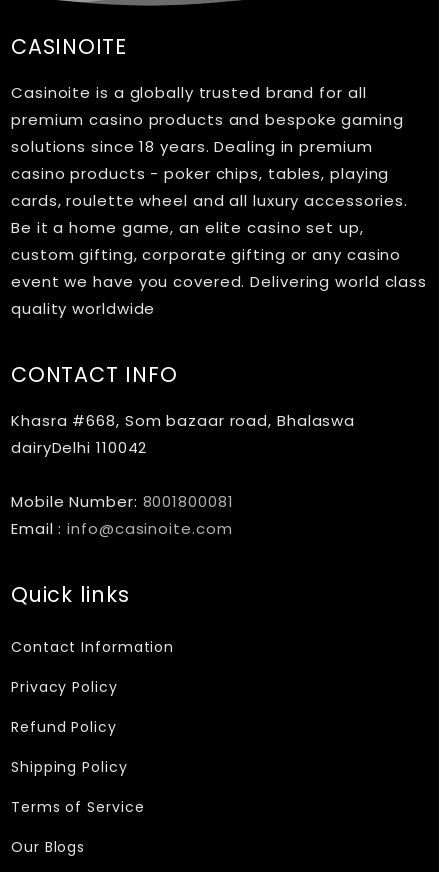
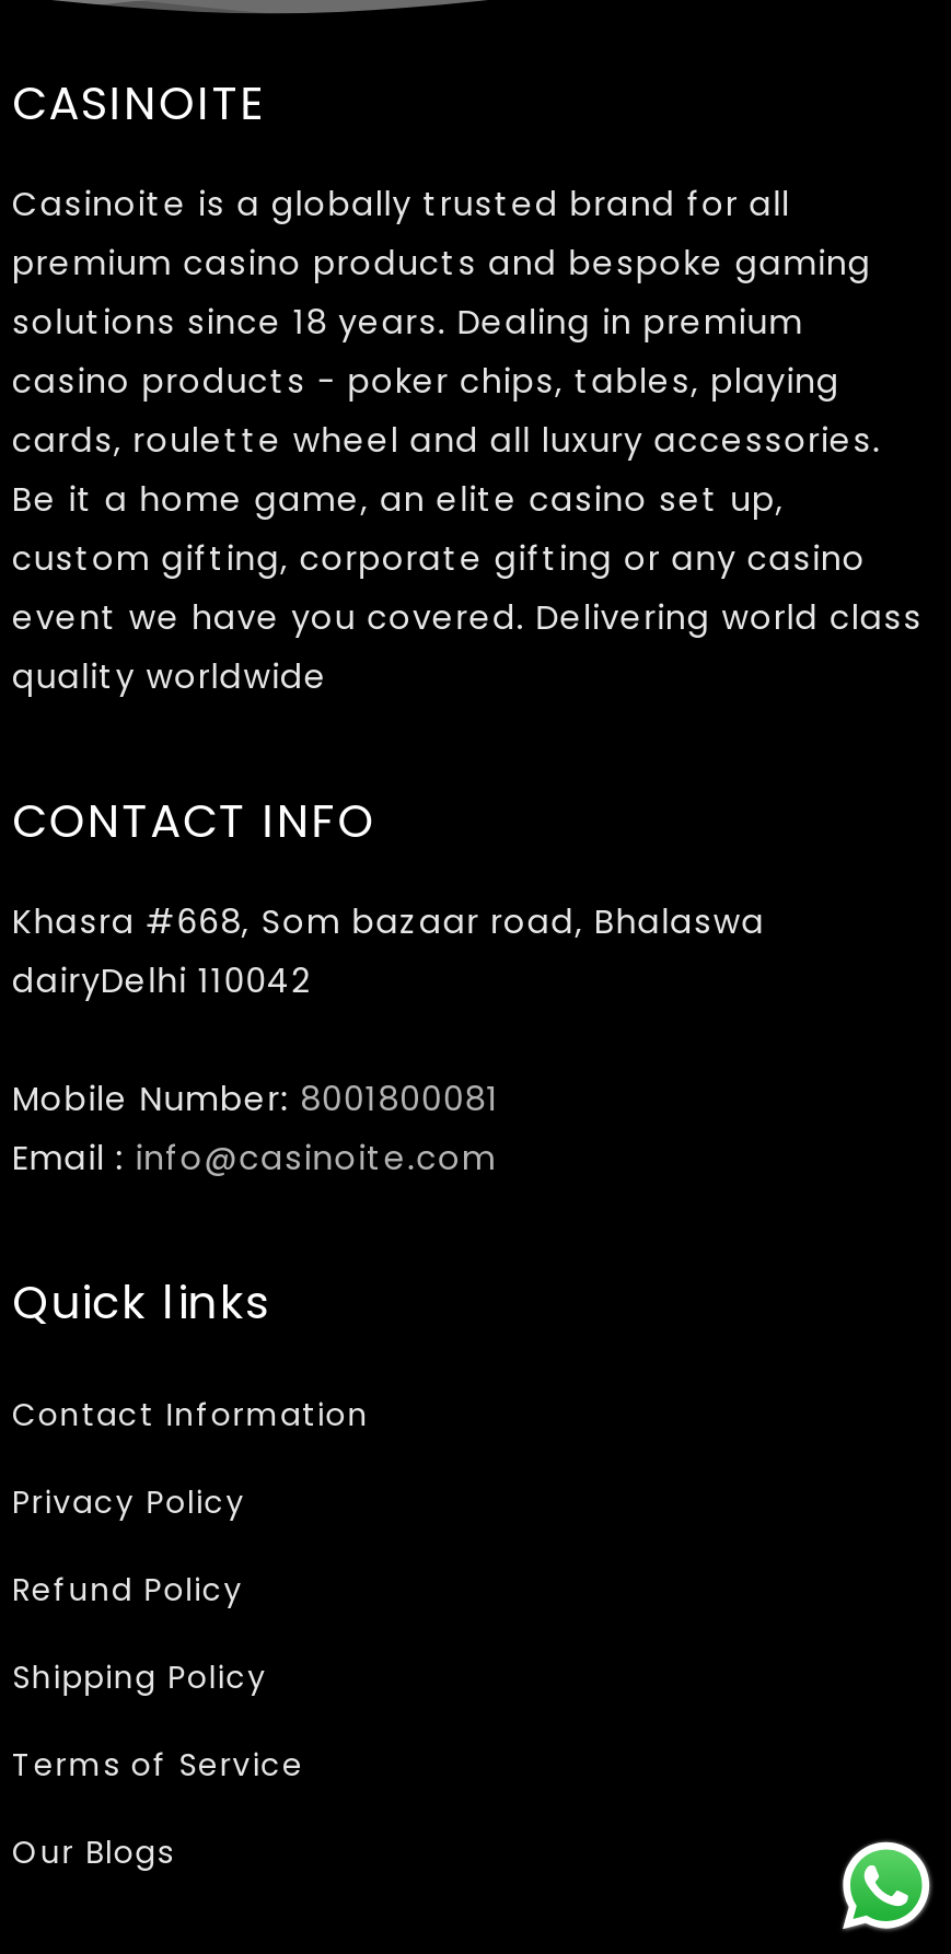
none -> [839,1838,933,1934] [image]

